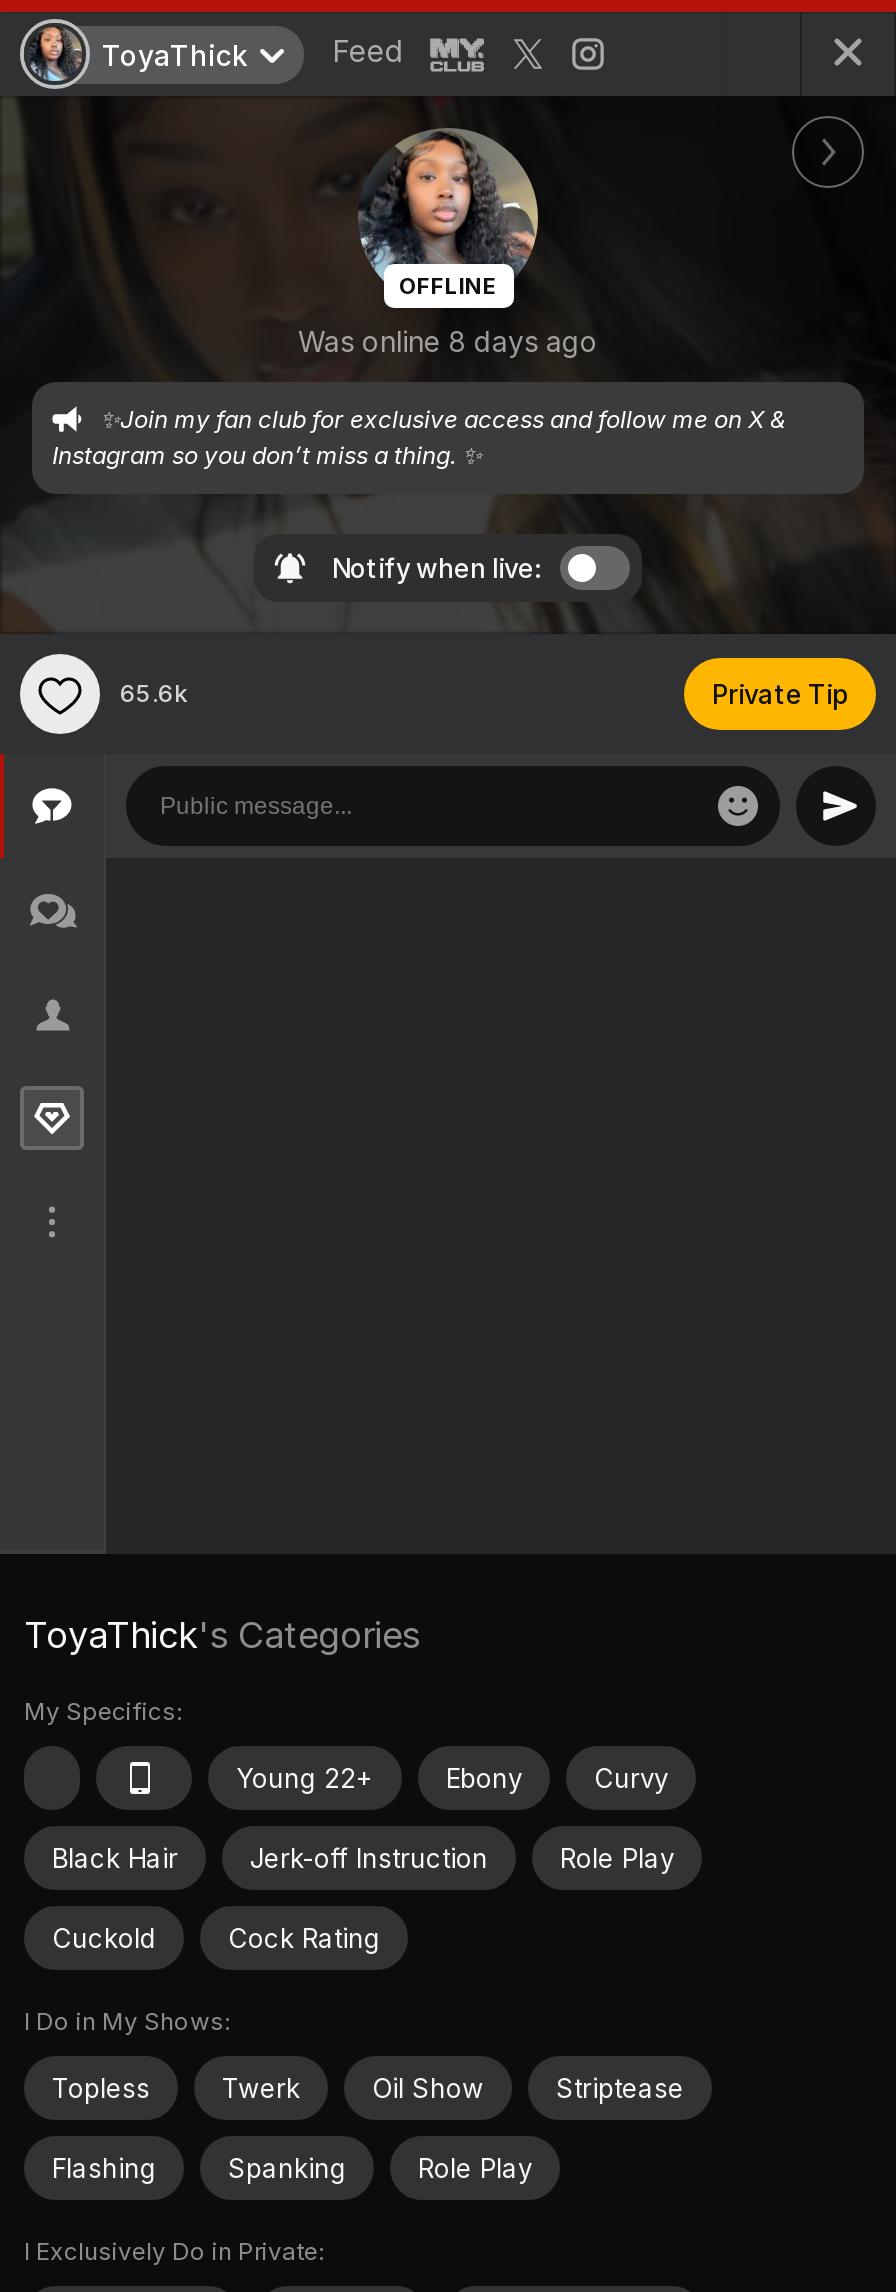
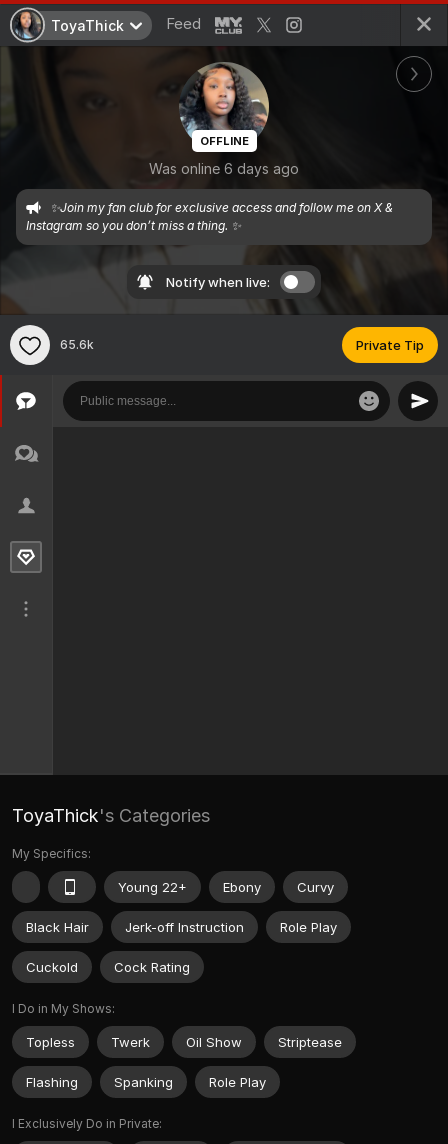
[298,324,598,358] Was online 8 days ago -> [149,160,299,177] Was online 6 days ago

